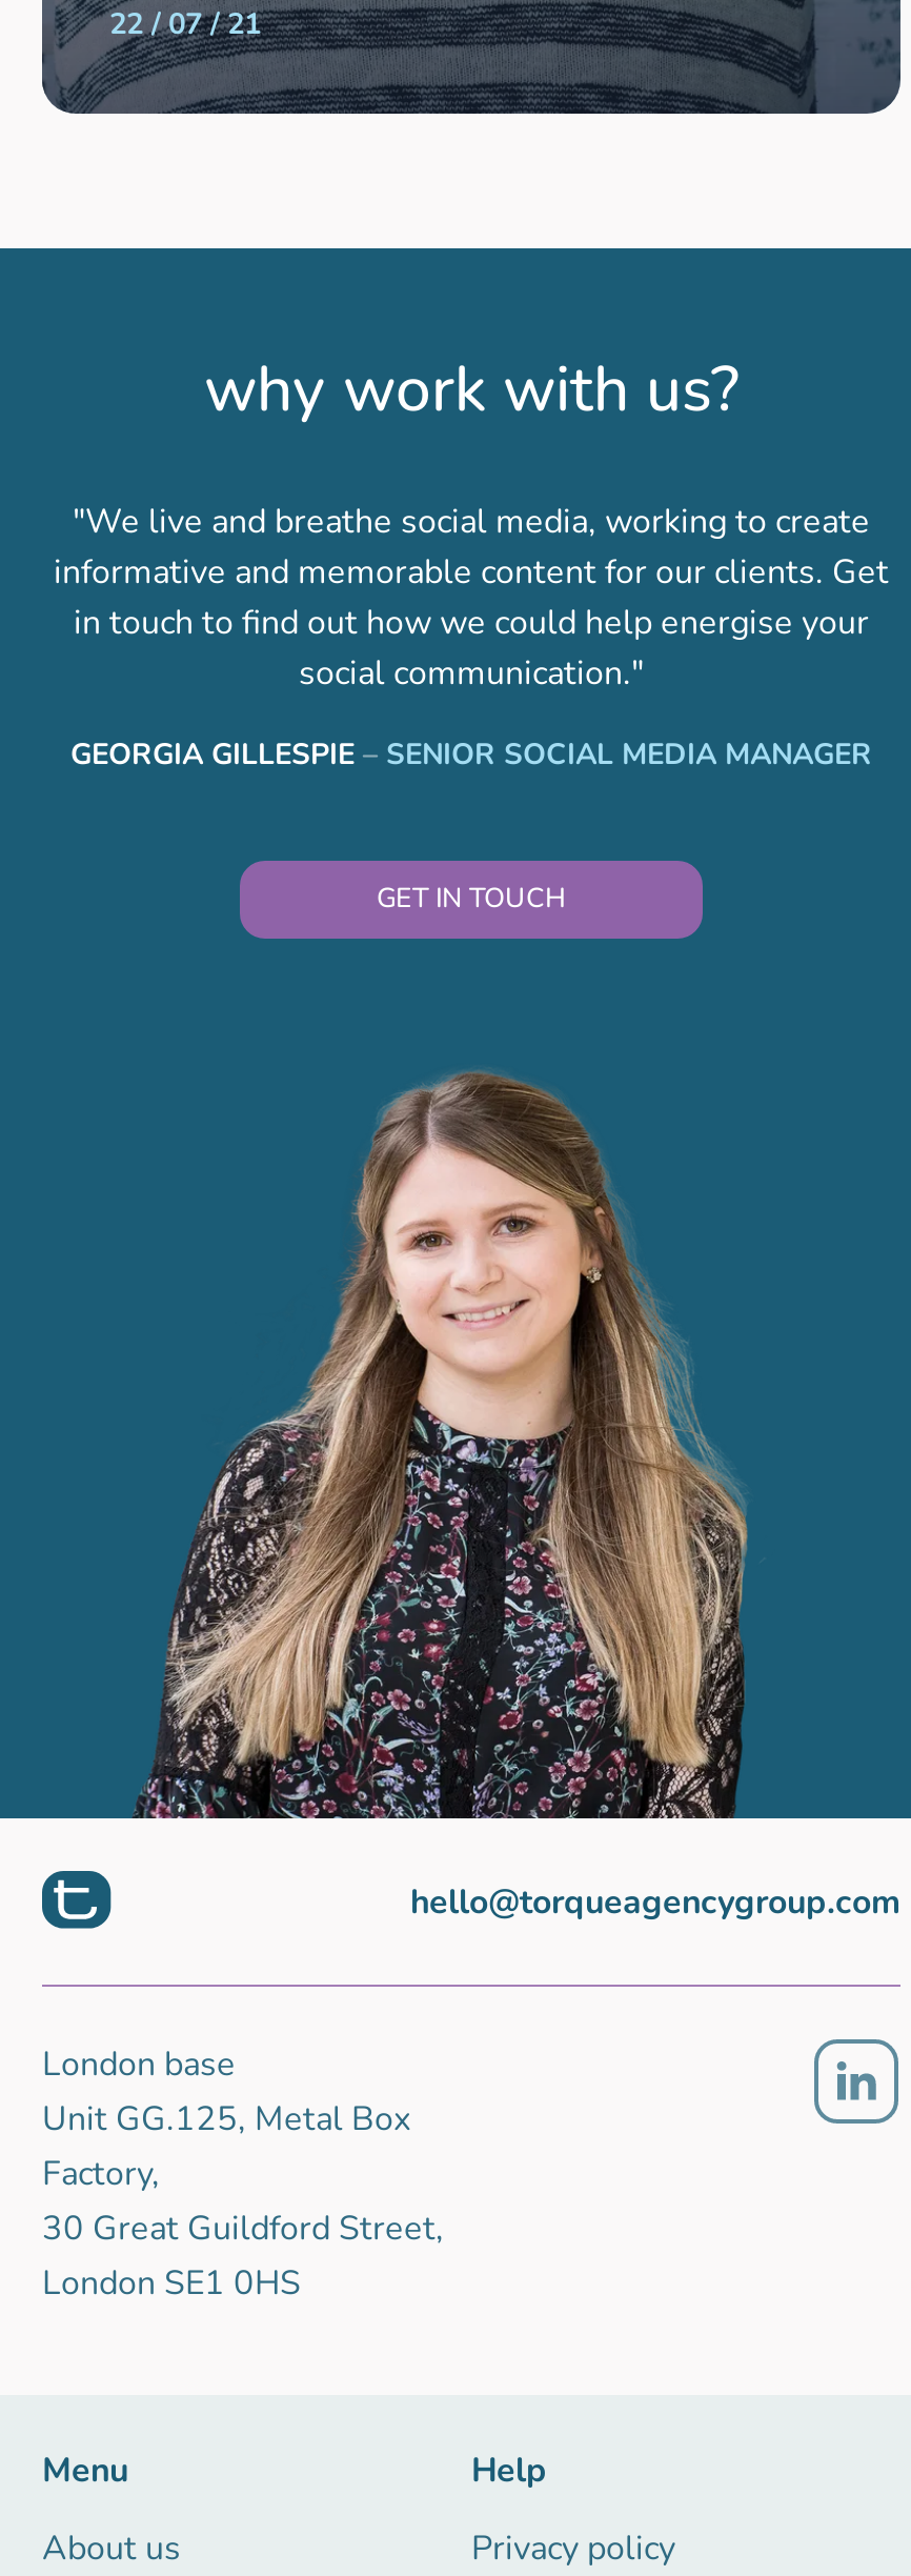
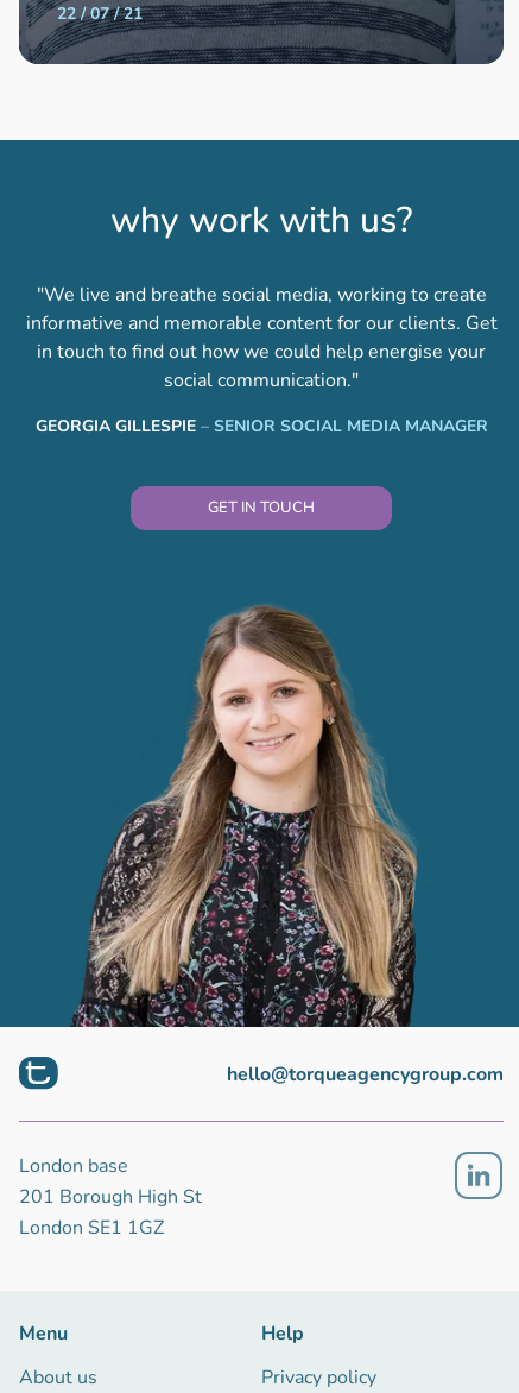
[42,2097,444,2307] Unit GG.125, Metal Box | Factory, | 30 Great Guildford Street, | London SE1 0HS -> [19,1184,202,1241] 201 Borough High St | London SE1 1GZ

